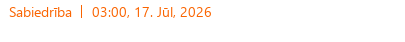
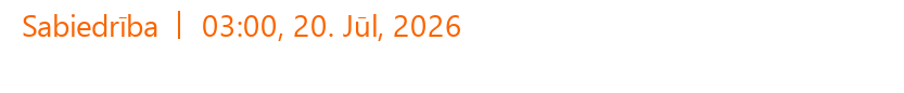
[9,2,212,21] Sabiedrība 03:00, 17. Jūl, 2026 -> [22,5,462,46] Sabiedrība 03:00, 20. Jūl, 2026

